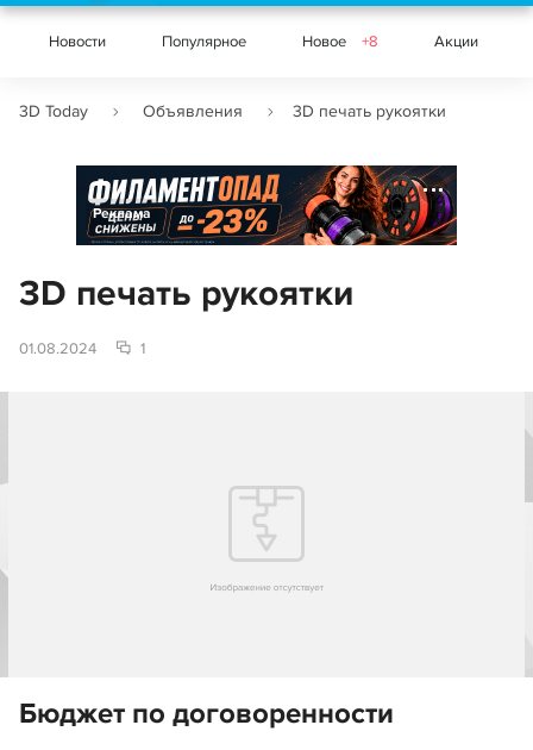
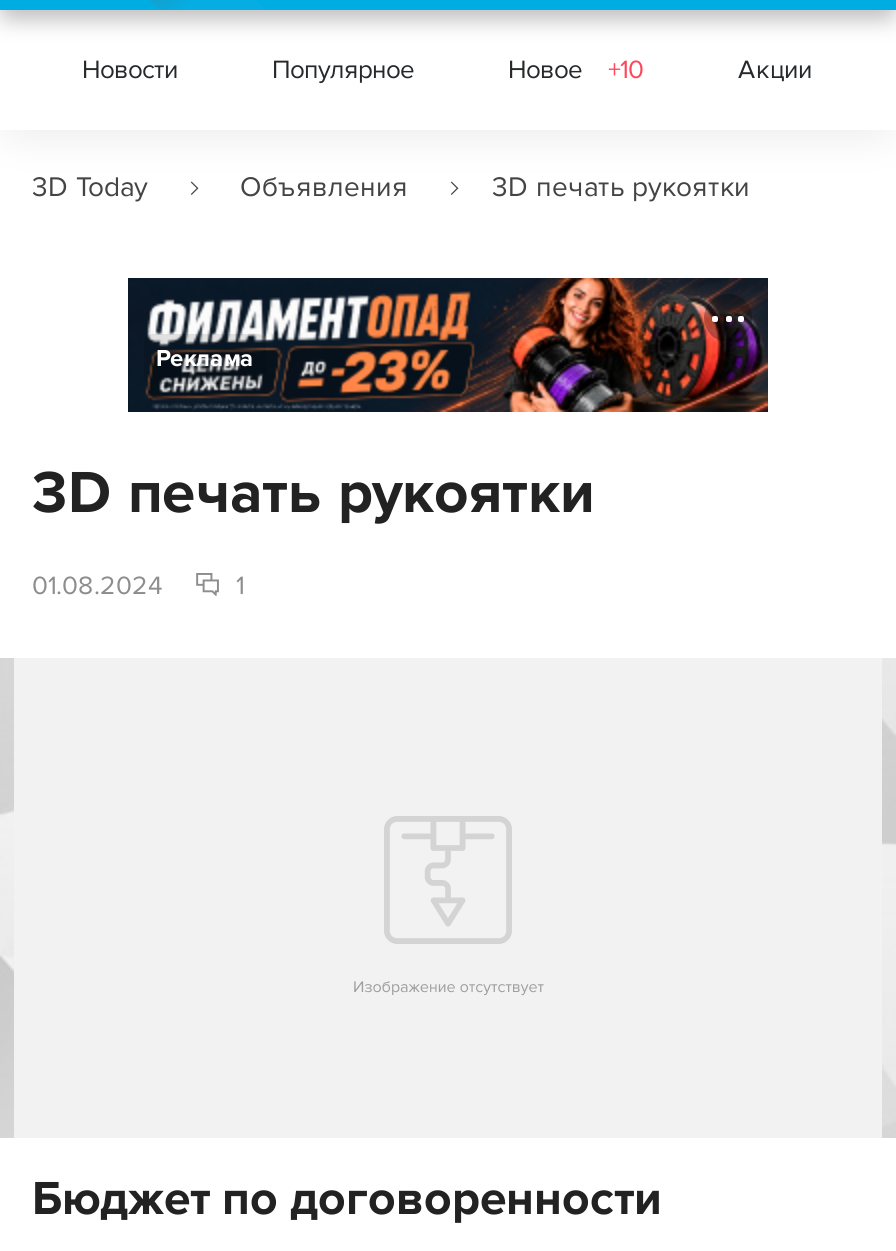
[302,32,378,51] Новое +8 -> [508,54,644,86] Новое +10

